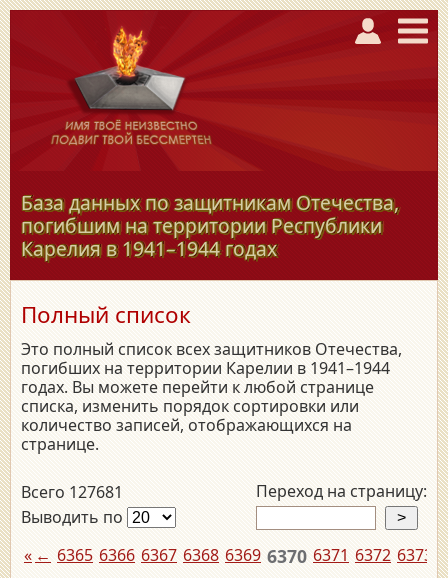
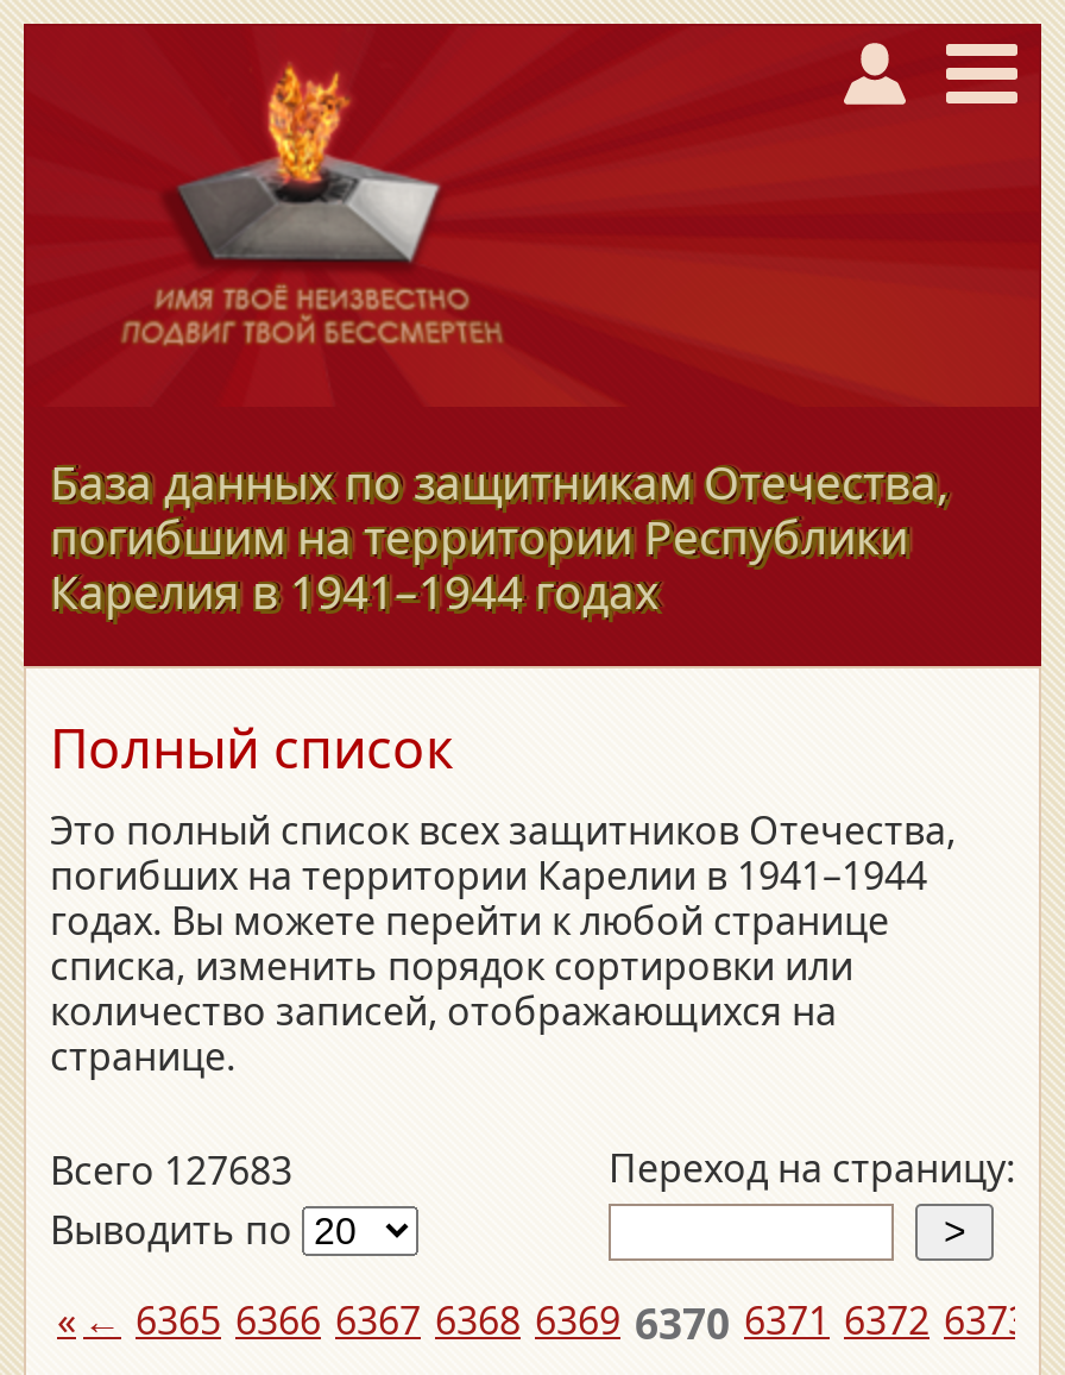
[21,481,123,503] Всего 127681 -> [50,1144,292,1197] Всего 127683

